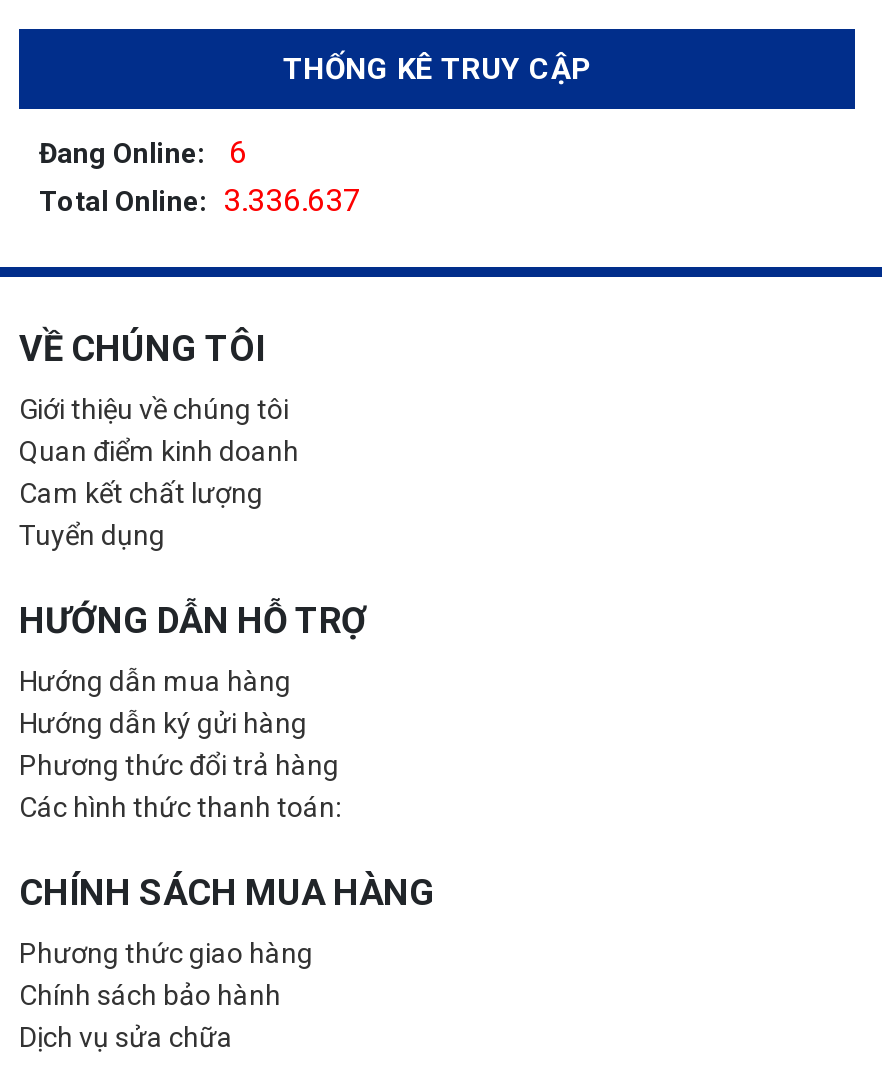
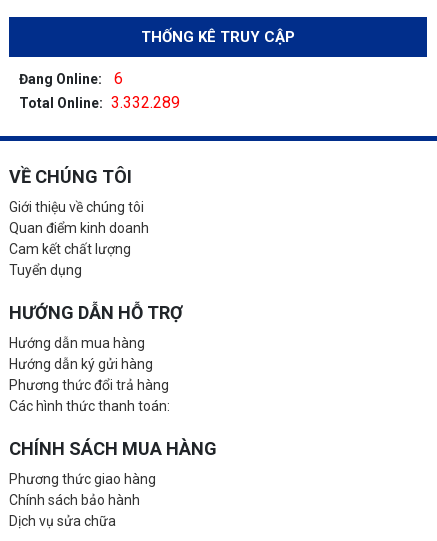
[39,181,361,219] Total Online: 3.336.637 -> [19,93,180,112] Total Online: 3.332.289

